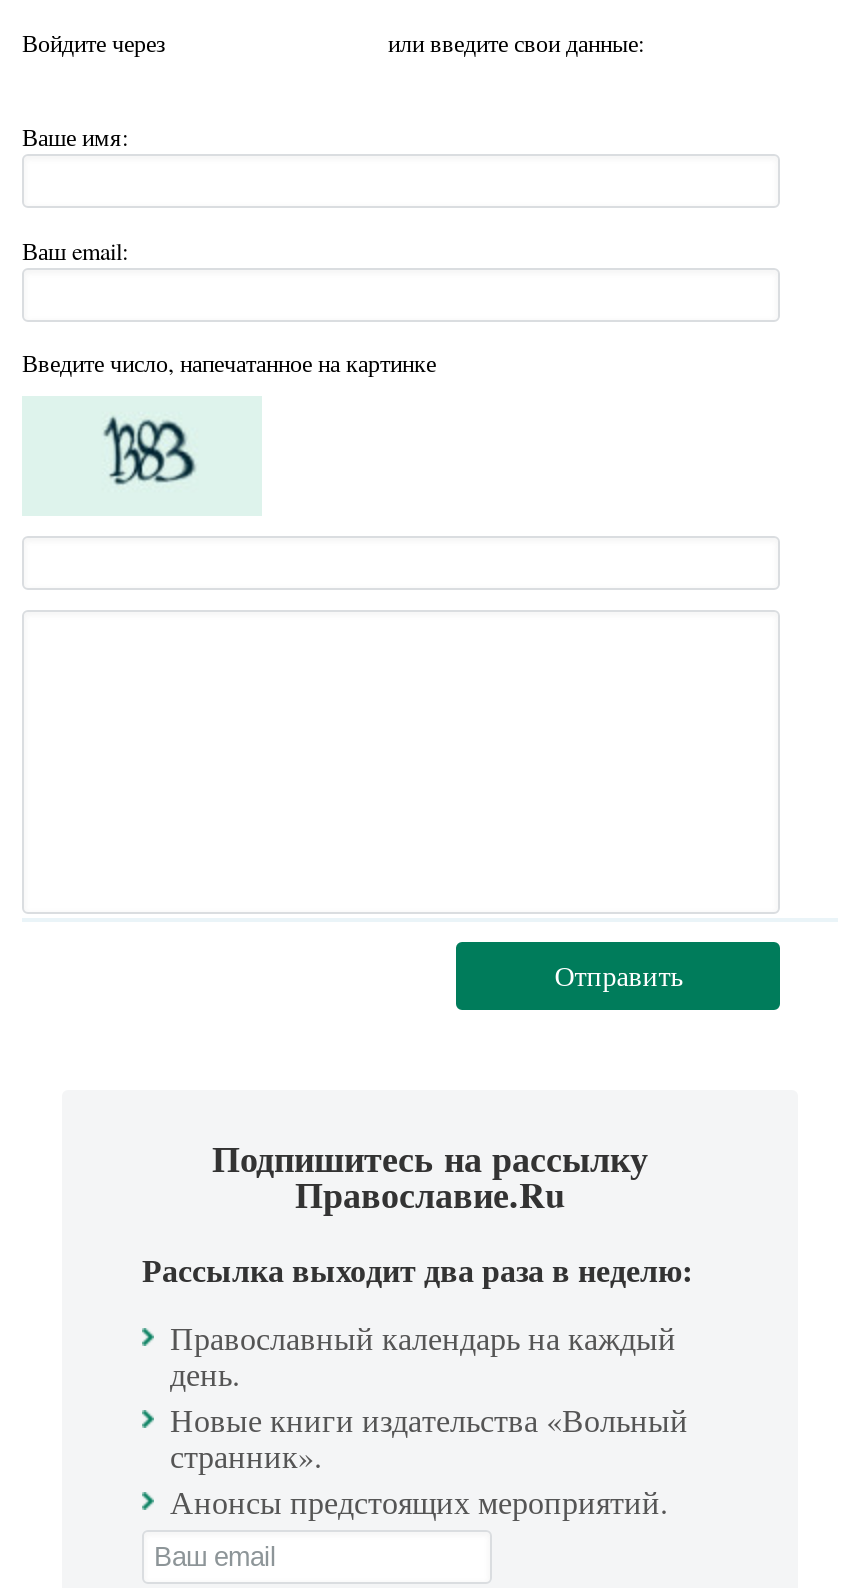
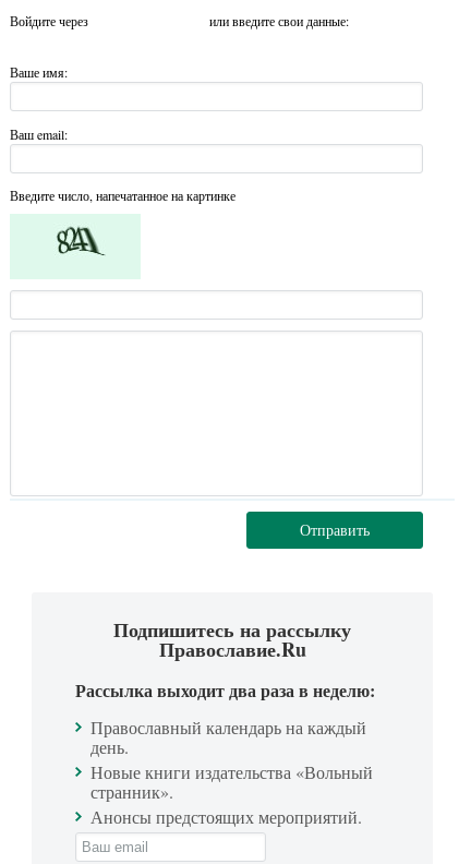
[102,416,196,486] [image] -> [55,226,104,262] [image]

